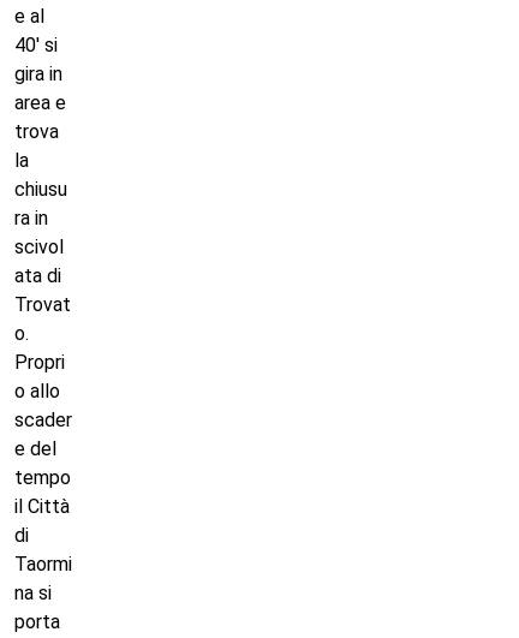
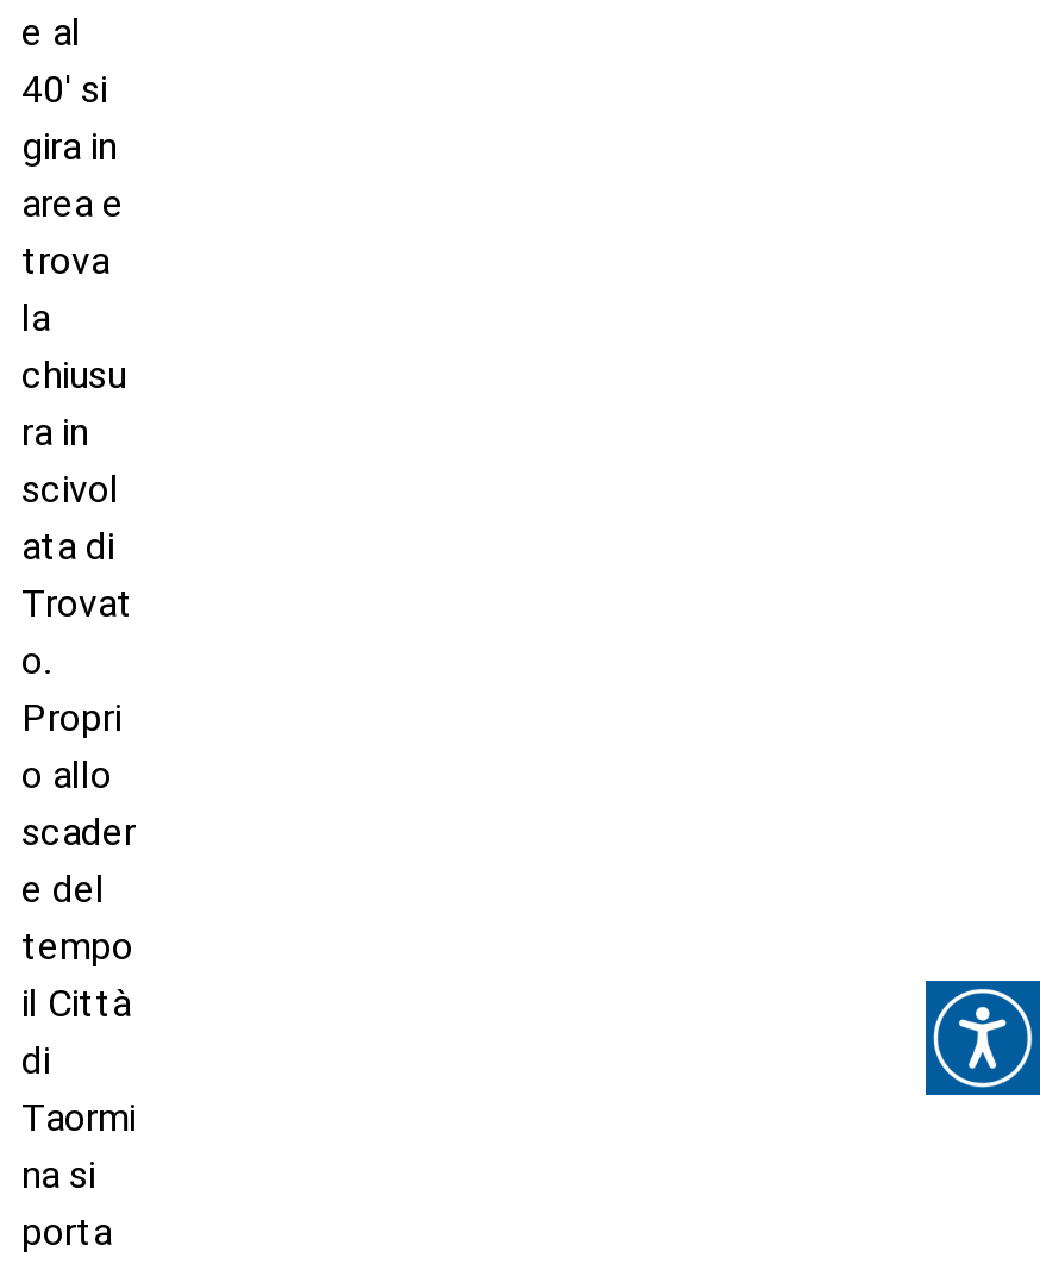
none -> [923,978,1033,1097] [image]

